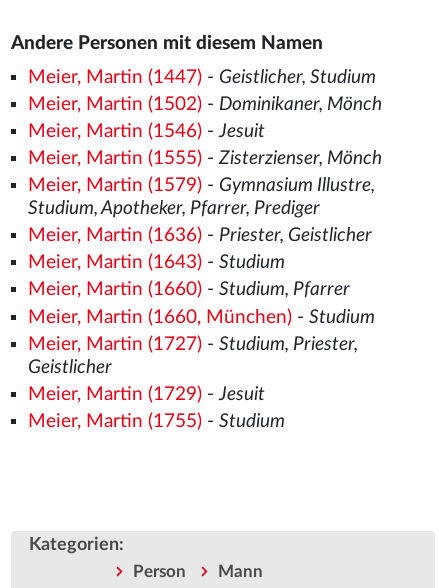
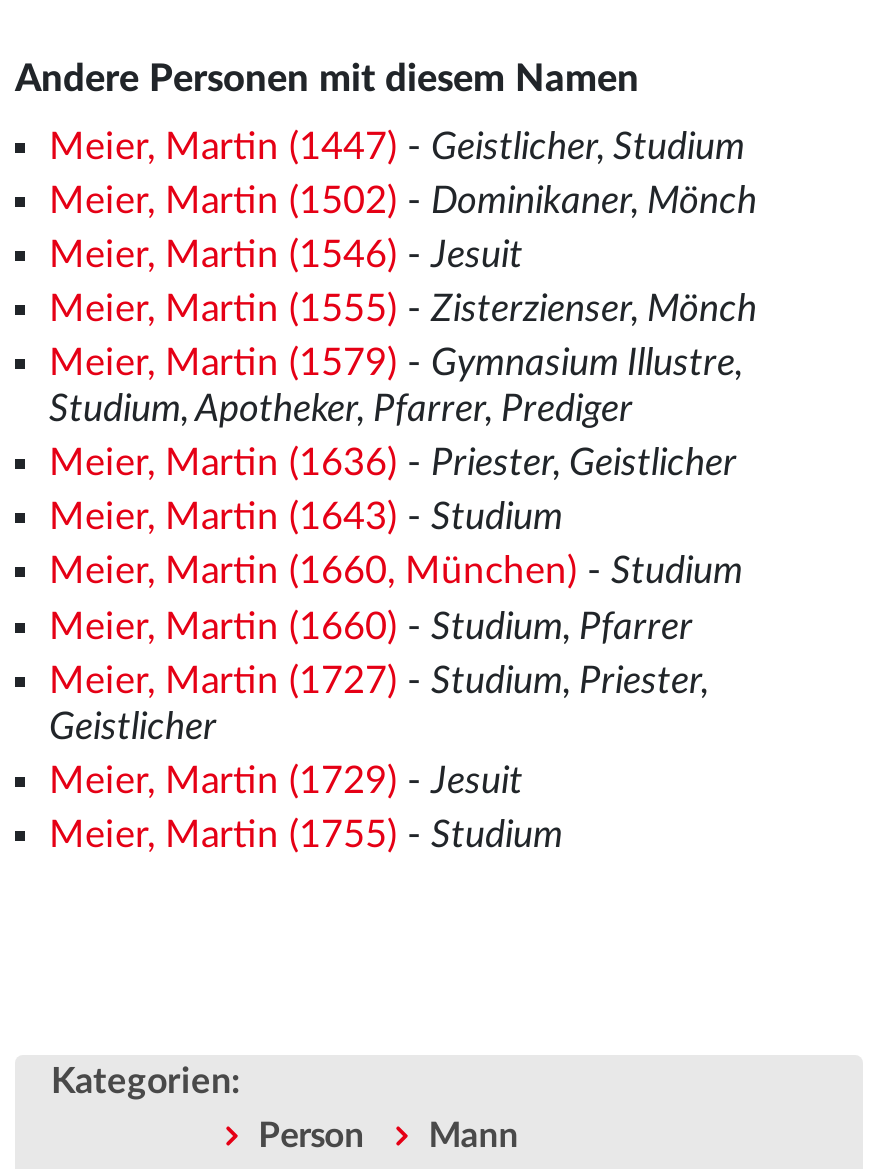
moved [28,280,350,299] -> [49,608,693,646]: Meier, Martin (1660) - Studium, Pfarrer
moved [28,307,375,326] -> [49,554,743,592]: Meier, Martin (1660, München) - Studium

